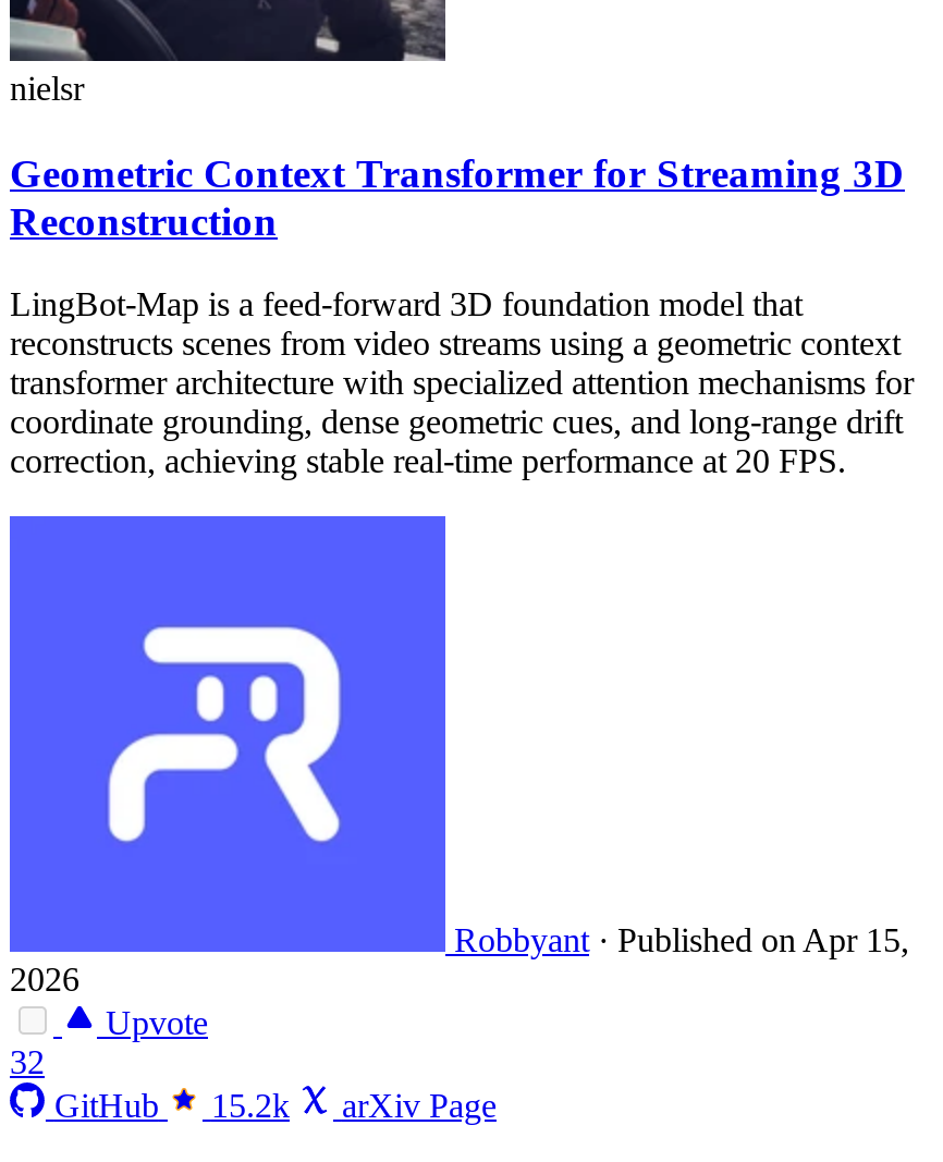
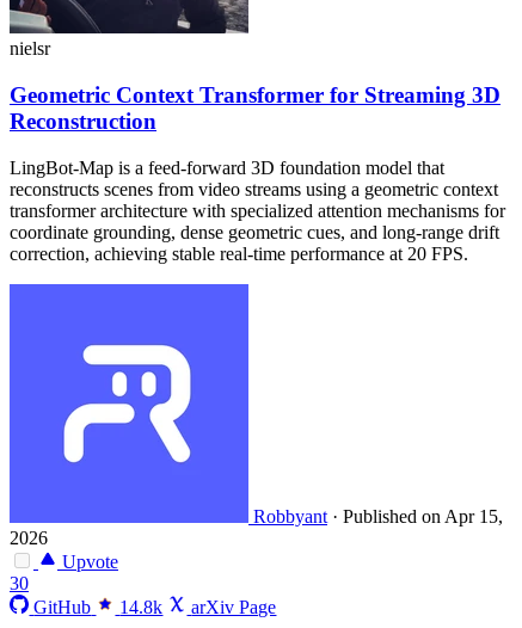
[10,1044,45,1081] 32 -> [10,572,29,593] 30
[54,1088,497,1125] GitHub 15.2k arXiv Page -> [34,596,277,617] GitHub 14.8k arXiv Page

